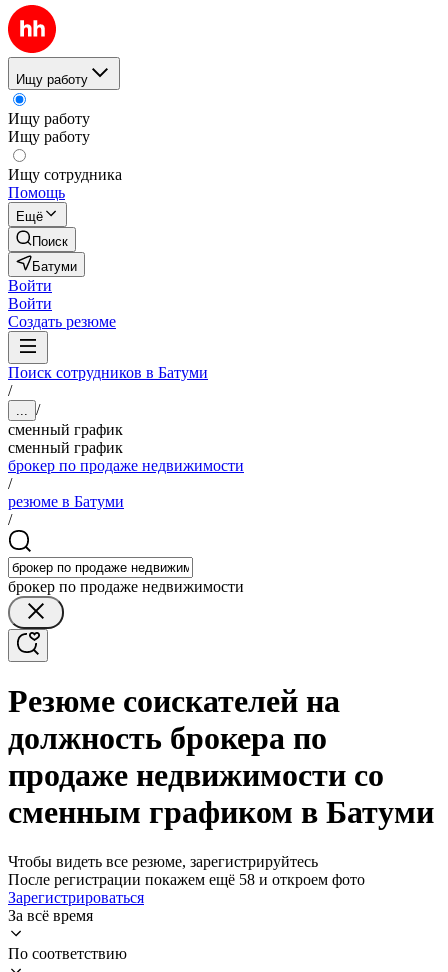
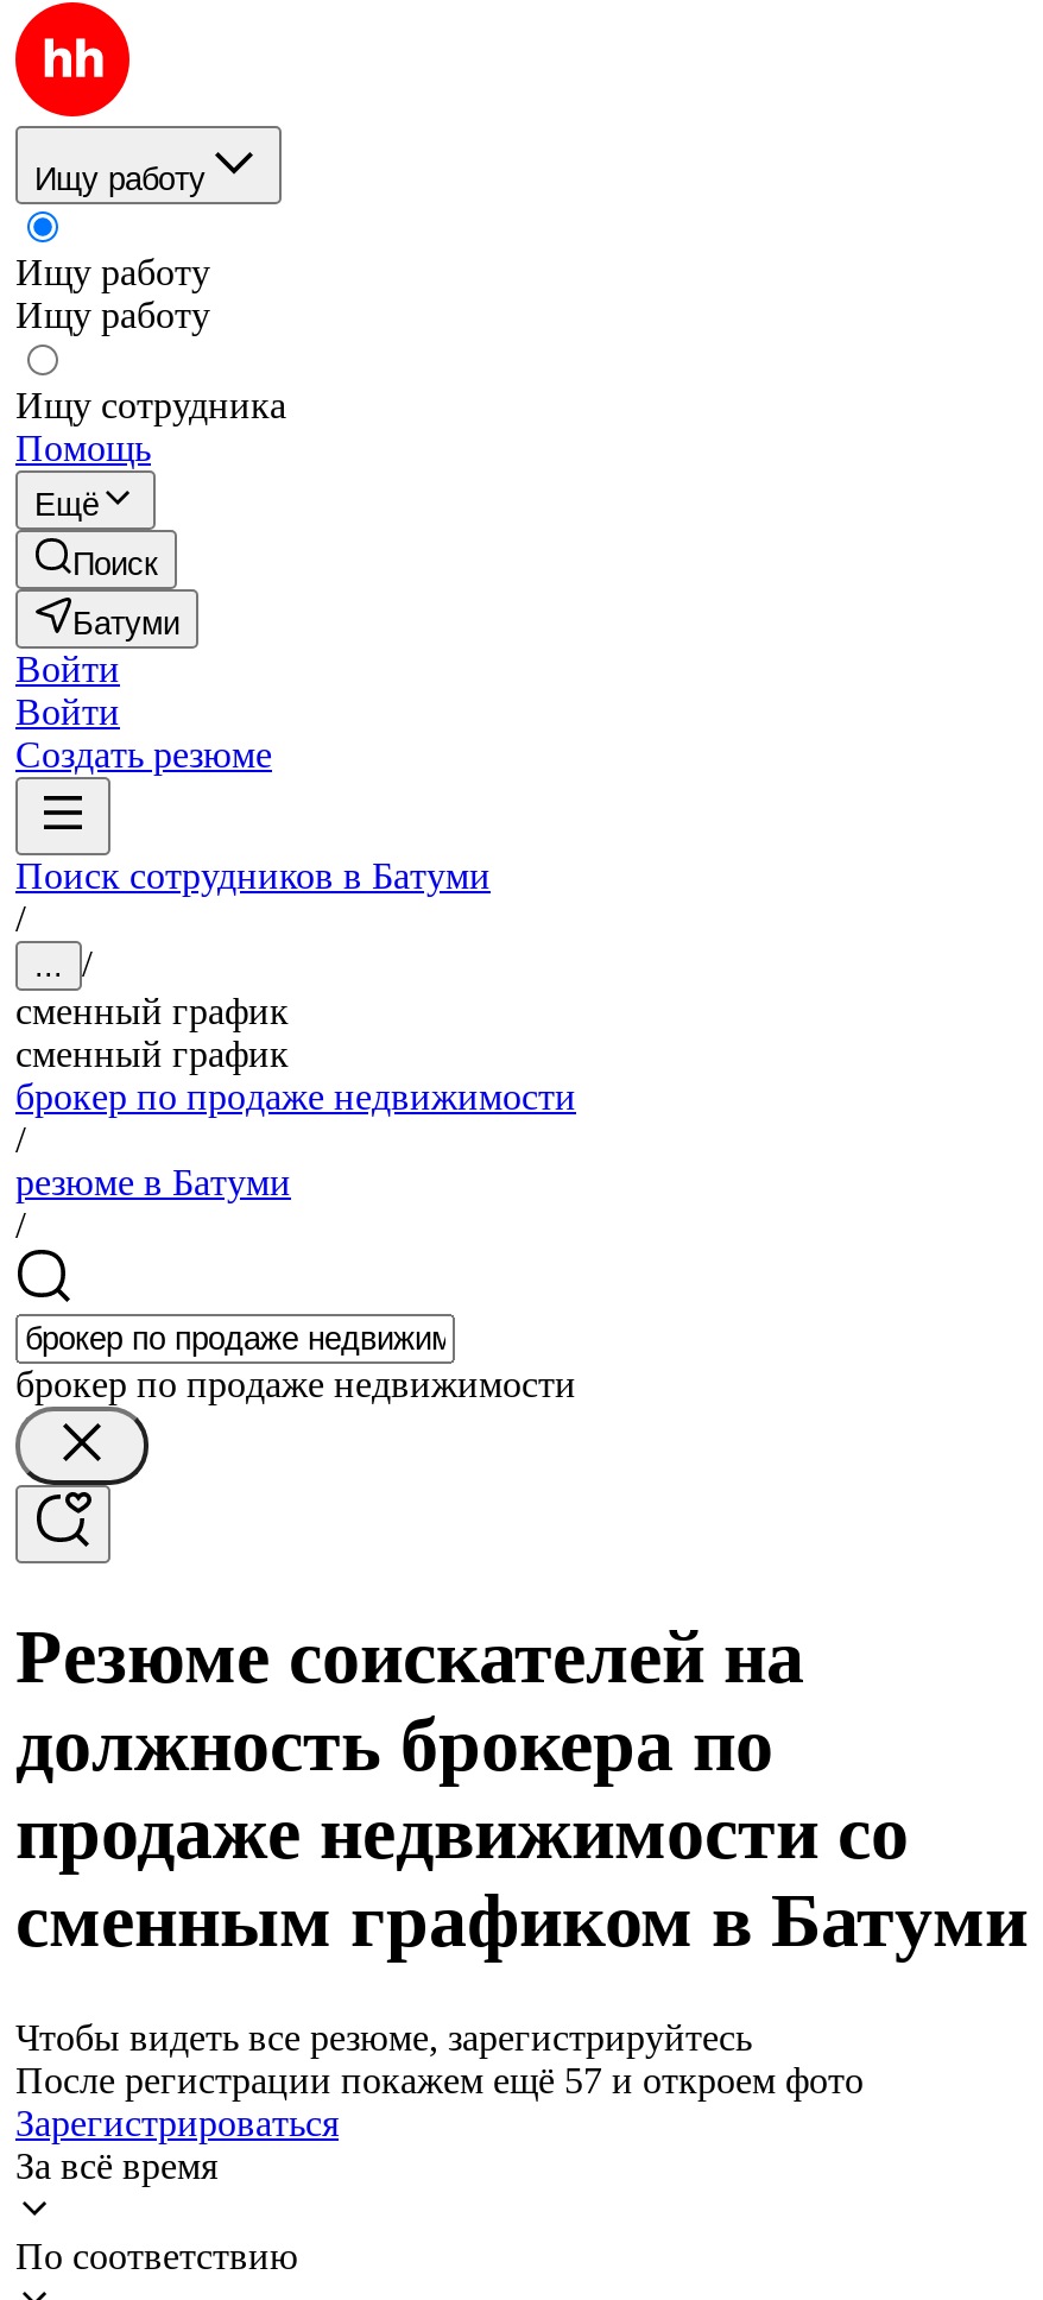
[8,871,365,888] После регистрации покажем ещё 58 и откроем фото -> [15,2060,864,2100] После регистрации покажем ещё 57 и откроем фото

